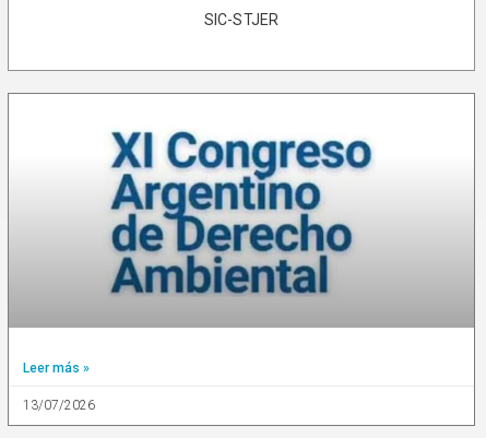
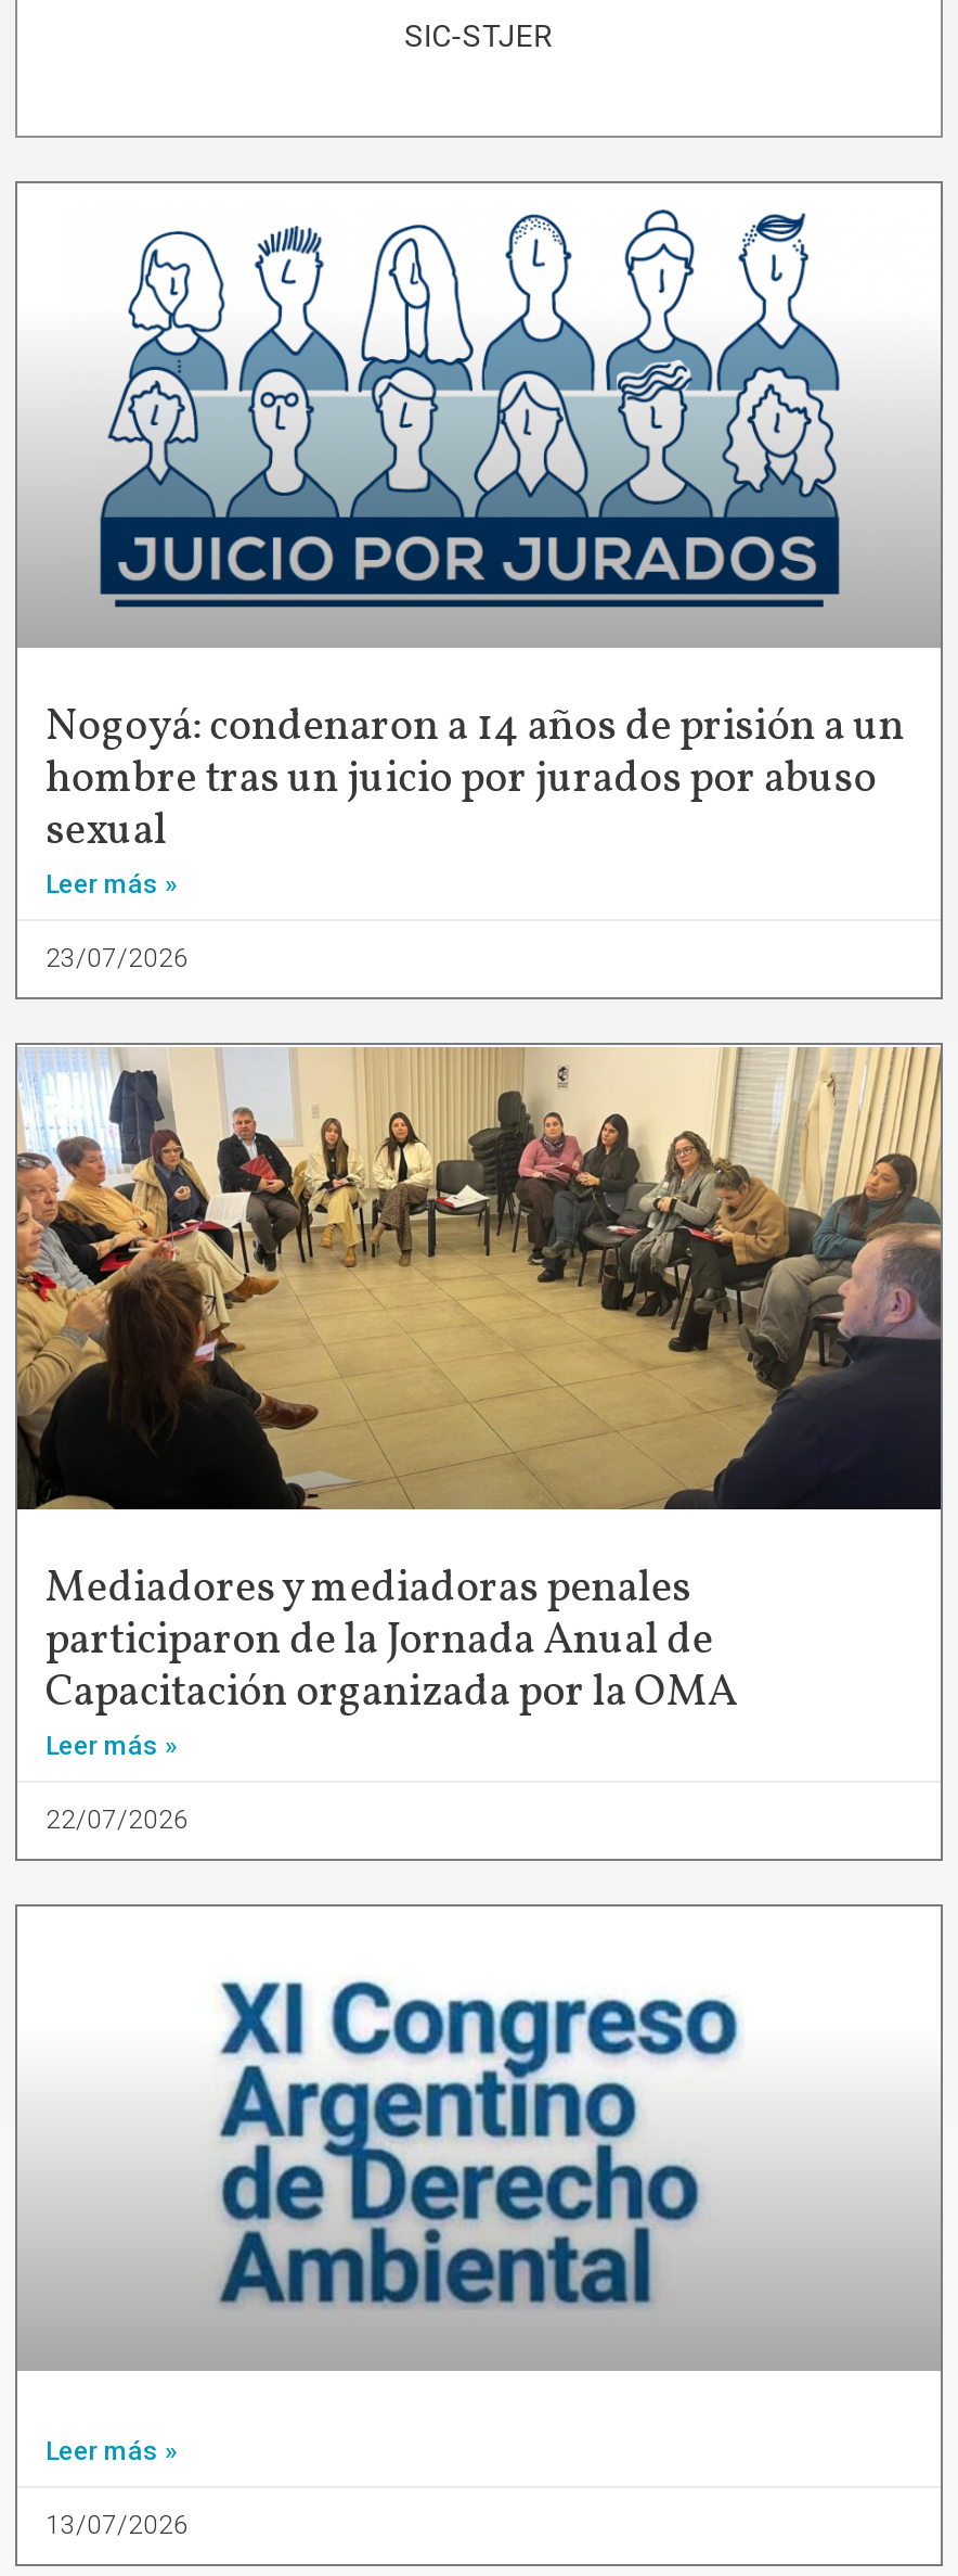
none -> [15,1043,943,1834] [image] | Mediadores y mediadoras penales | participaron de la Jornada Anual de | Capacitación organizada por la OMA | Leer más » | 22/07/2026
none -> [46,697,904,973] Nogoyá: condenaron a 14 años de prisión a un | hombre tras un juicio por jurados por abuso | sexual | Leer más » | 23/07/2026
none -> [98,207,841,609] [image]

